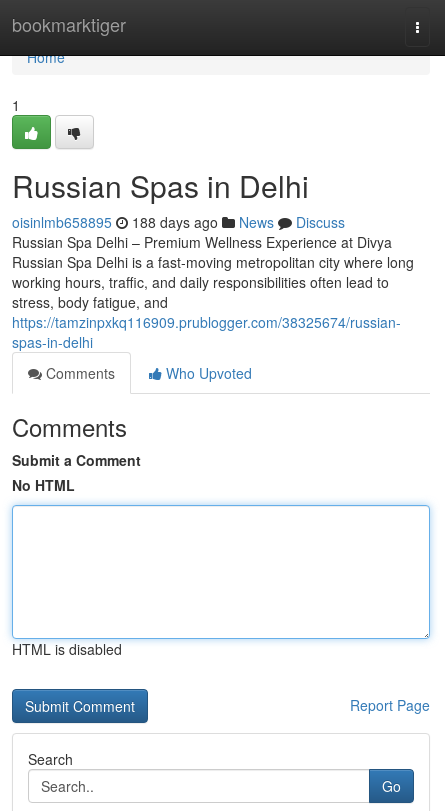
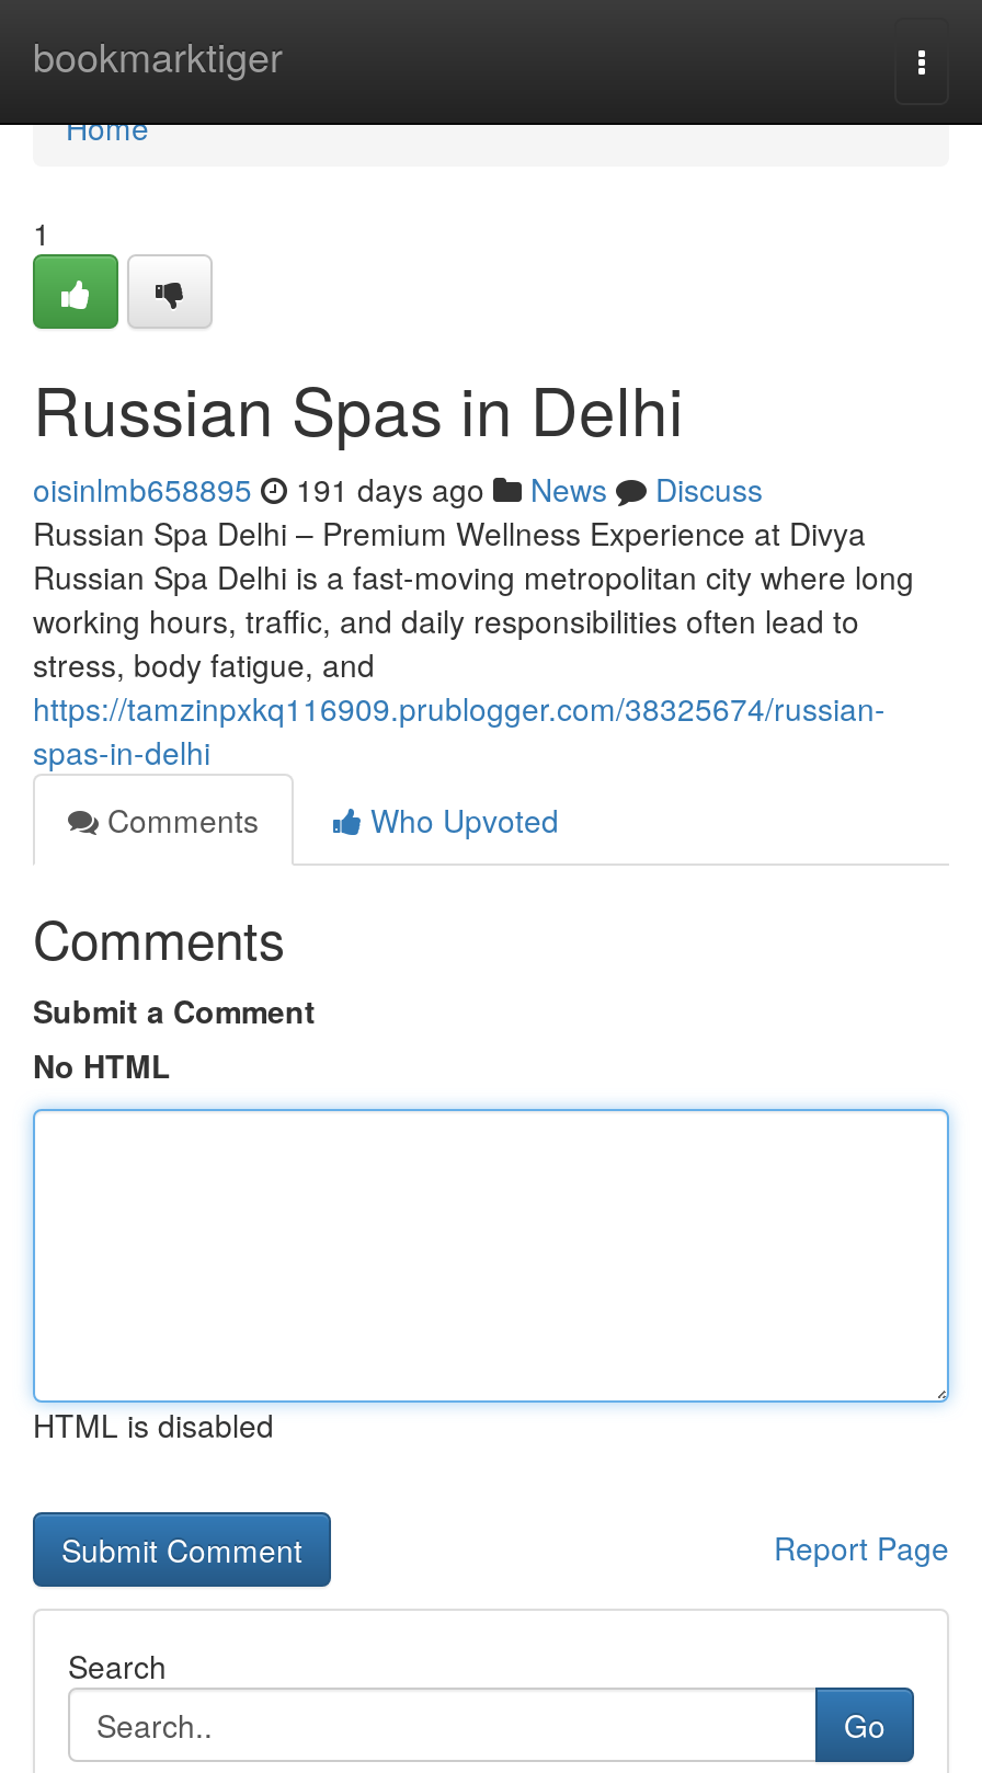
[12,212,345,232] oisinlmb658895 188 days ago News Discuss -> [33,467,763,511] oisinlmb658895 191 days ago News Discuss

